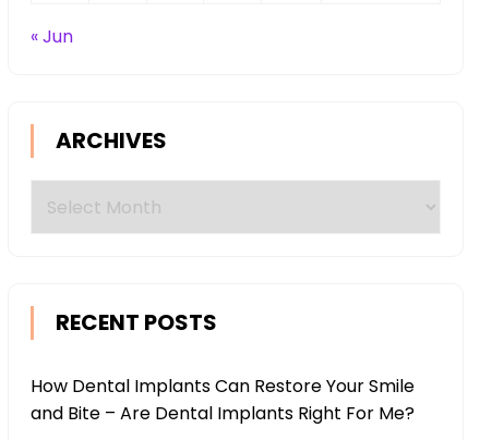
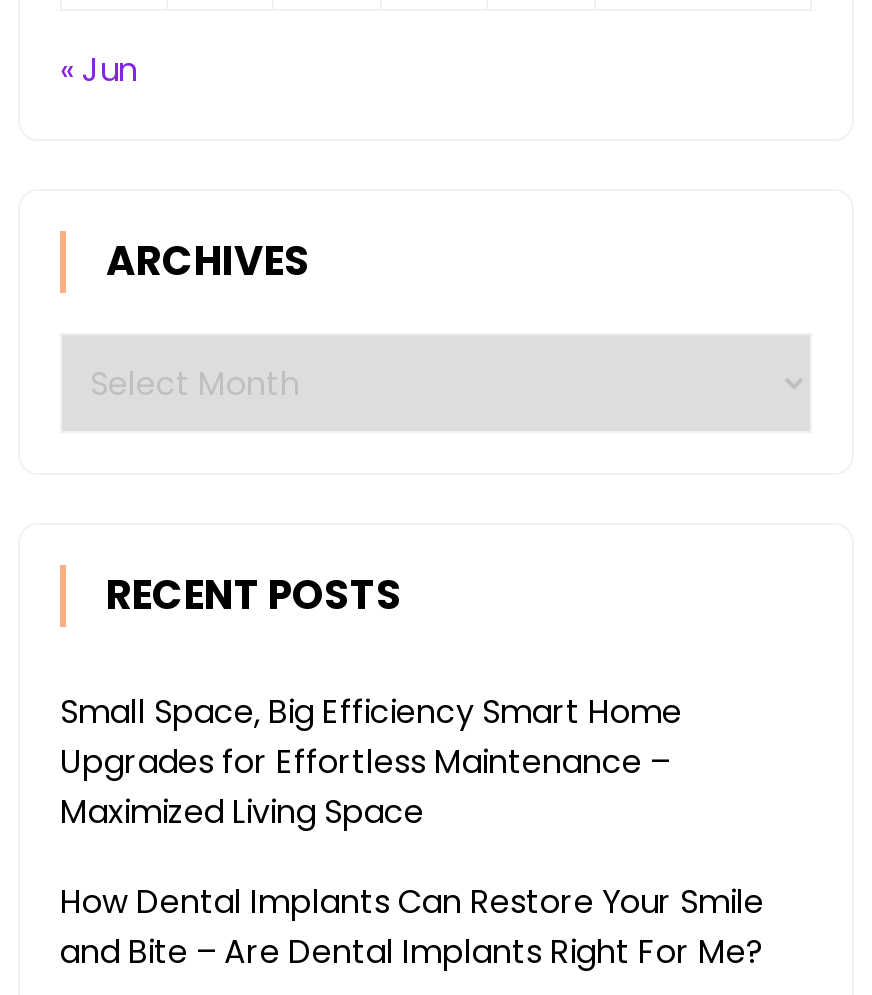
none -> [60,689,682,835] Small Space, Big Efficiency Smart Home | Upgrades for Effortless Maintenance – | Maximized Living Space

